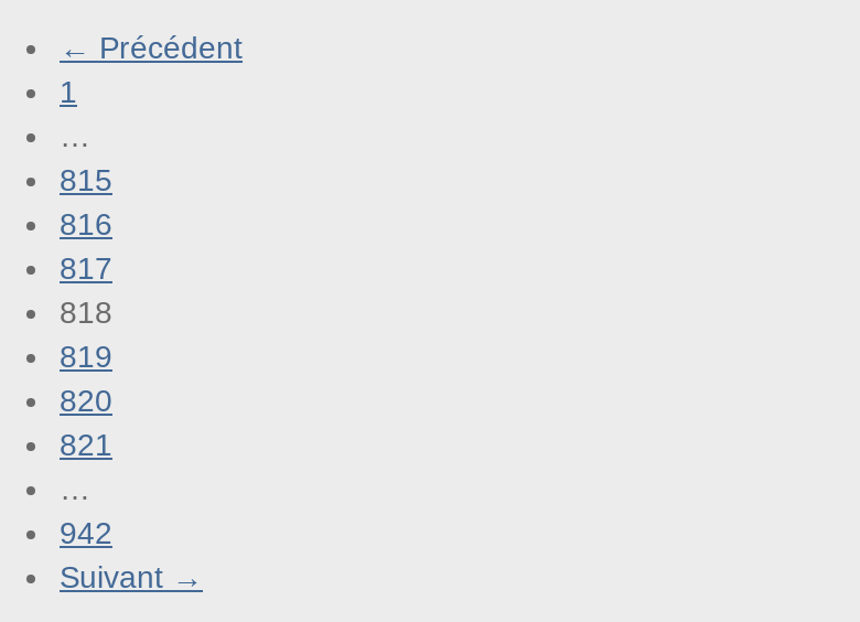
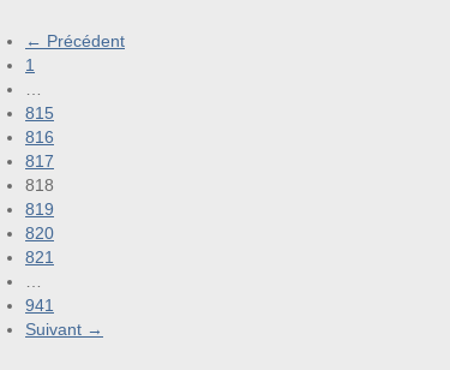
[60,515,112,550] 942 -> [25,296,54,315] 941

